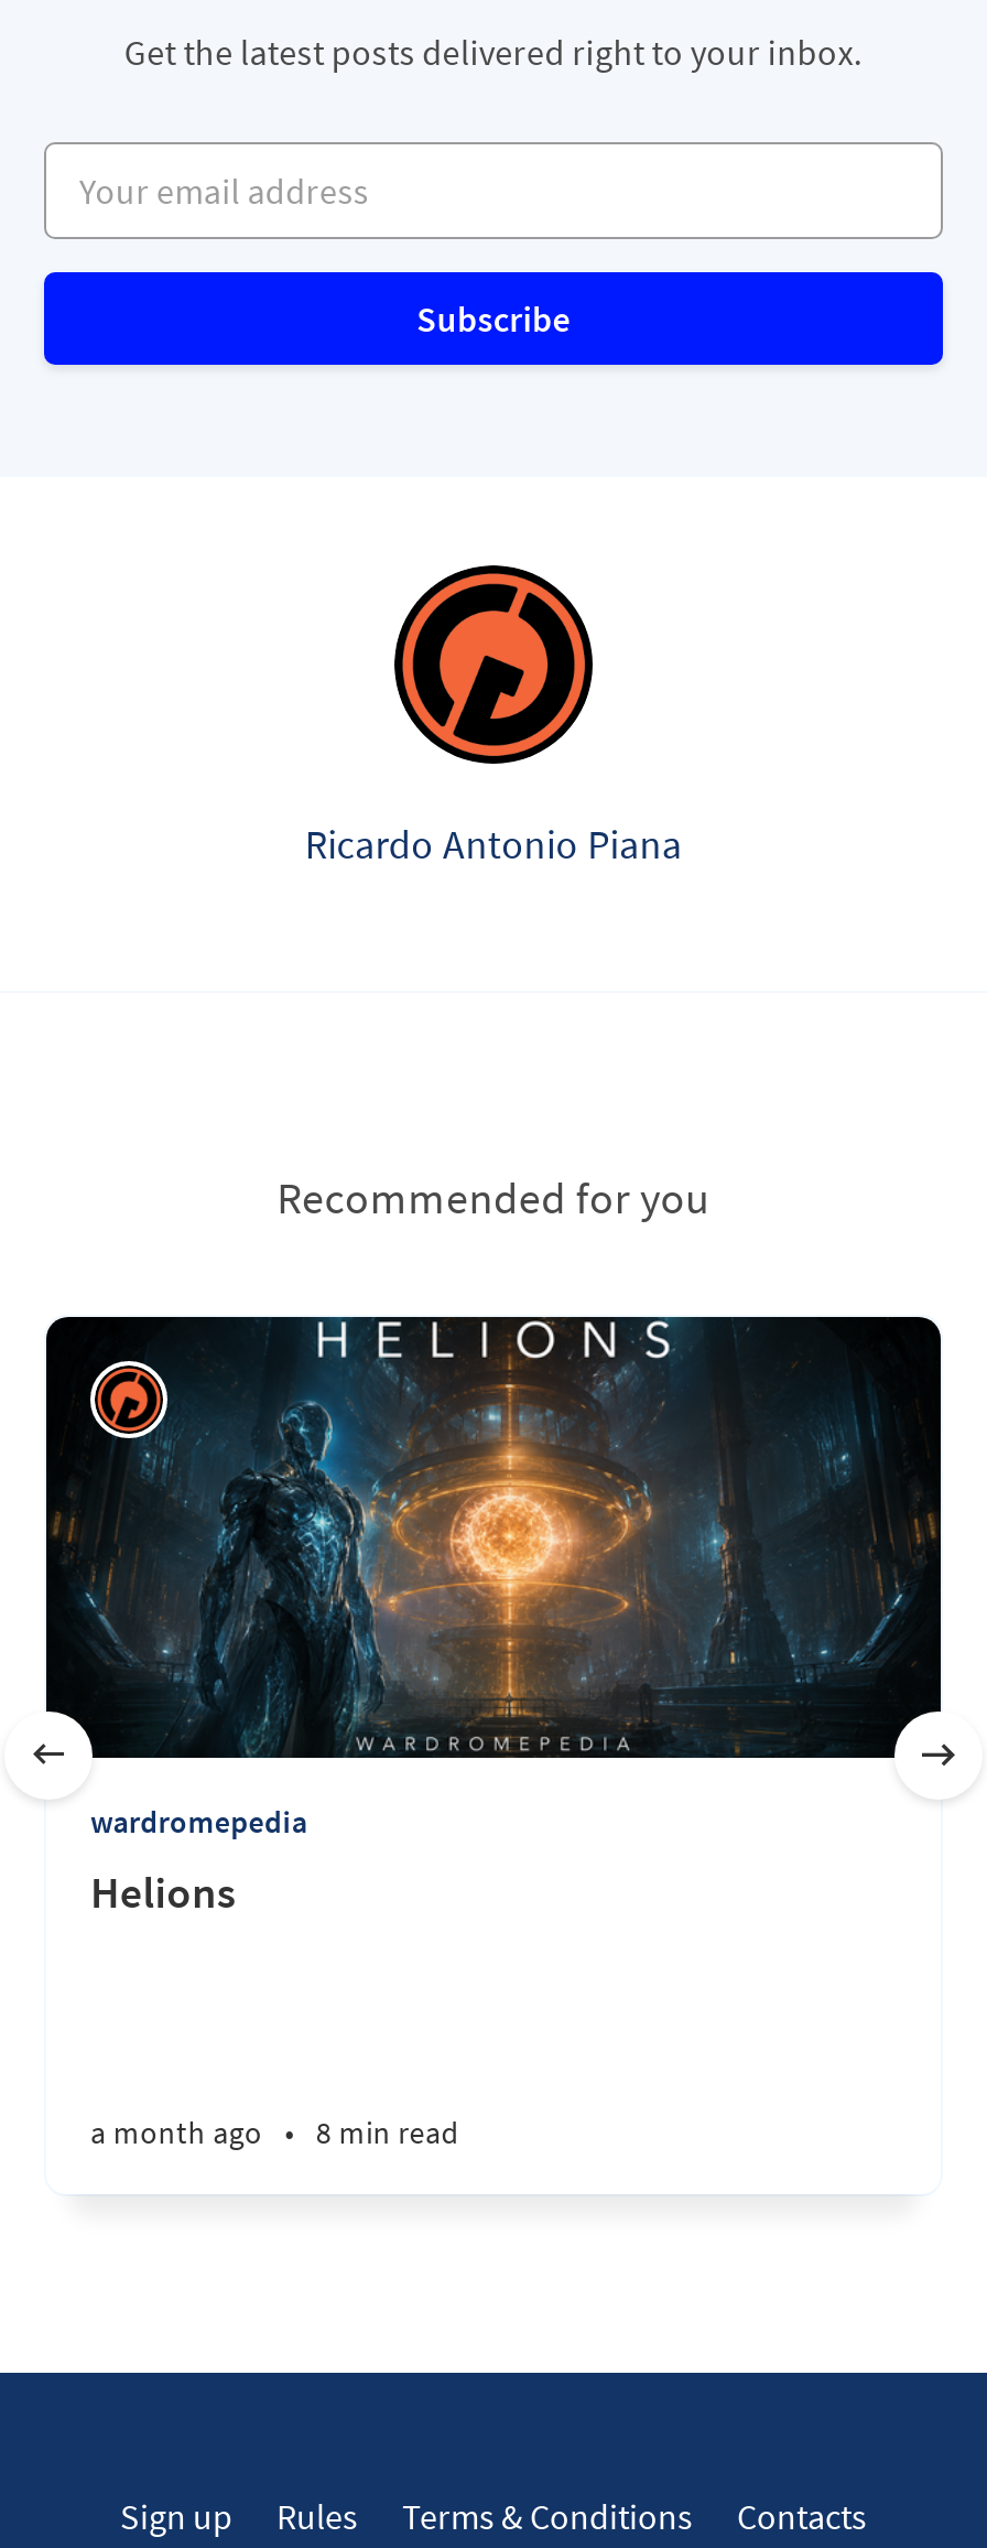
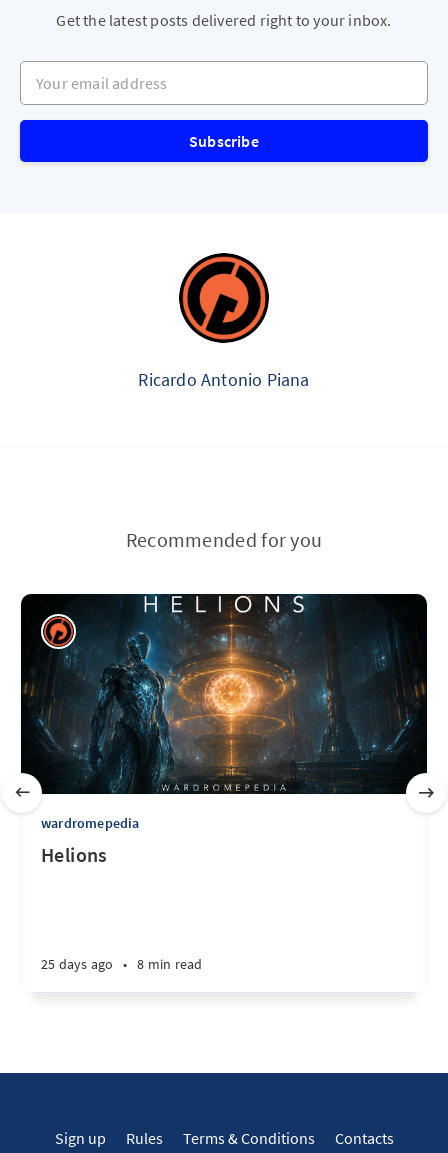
[90,2113,459,2152] a month ago • 8 min read -> [41,955,202,973] 25 days ago • 8 min read

